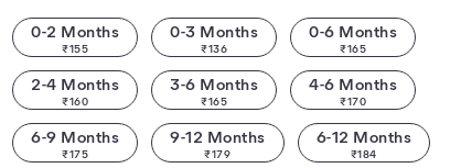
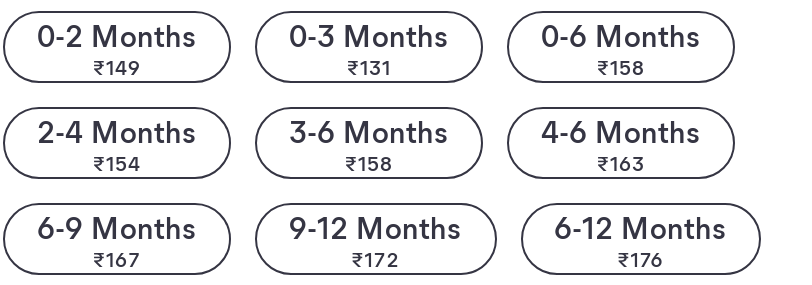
[62,41,88,56] ₹155 -> [93,53,141,81] ₹149
[201,41,227,56] ₹136 -> [347,53,391,81] ₹131
[340,41,366,56] ₹165 -> [597,53,645,81] ₹158
[62,93,88,109] ₹160 -> [93,149,141,177] ₹154
[201,93,227,109] ₹165 -> [345,149,393,177] ₹158
[340,93,366,109] ₹170 -> [597,149,645,177] ₹163
[62,146,88,161] ₹175 -> [93,245,141,273] ₹167
[204,146,231,161] ₹179 -> [351,245,399,273] ₹172
[350,146,377,161] ₹184 -> [617,245,663,273] ₹176

